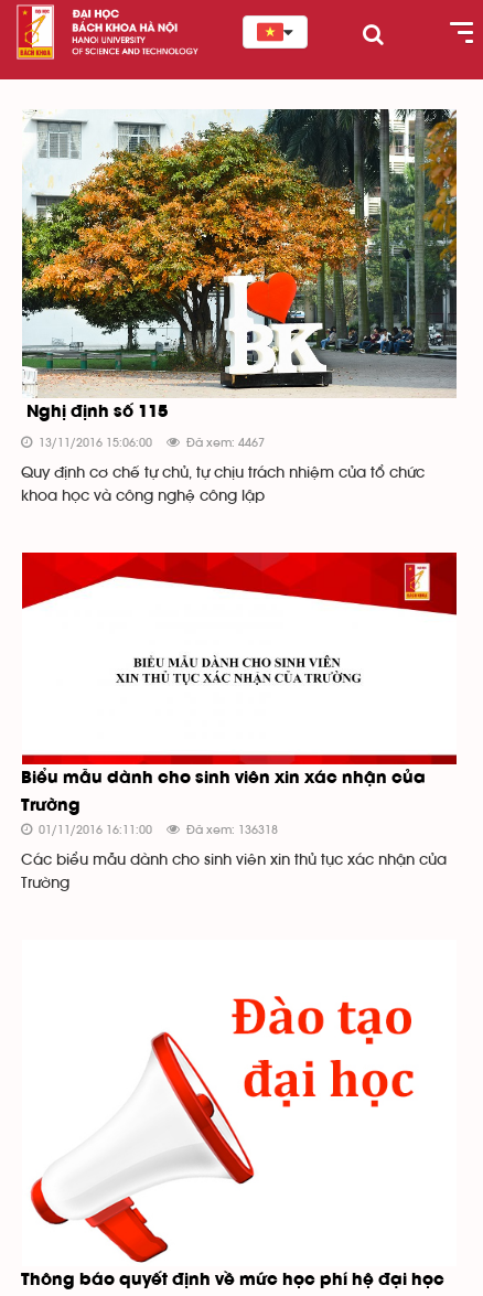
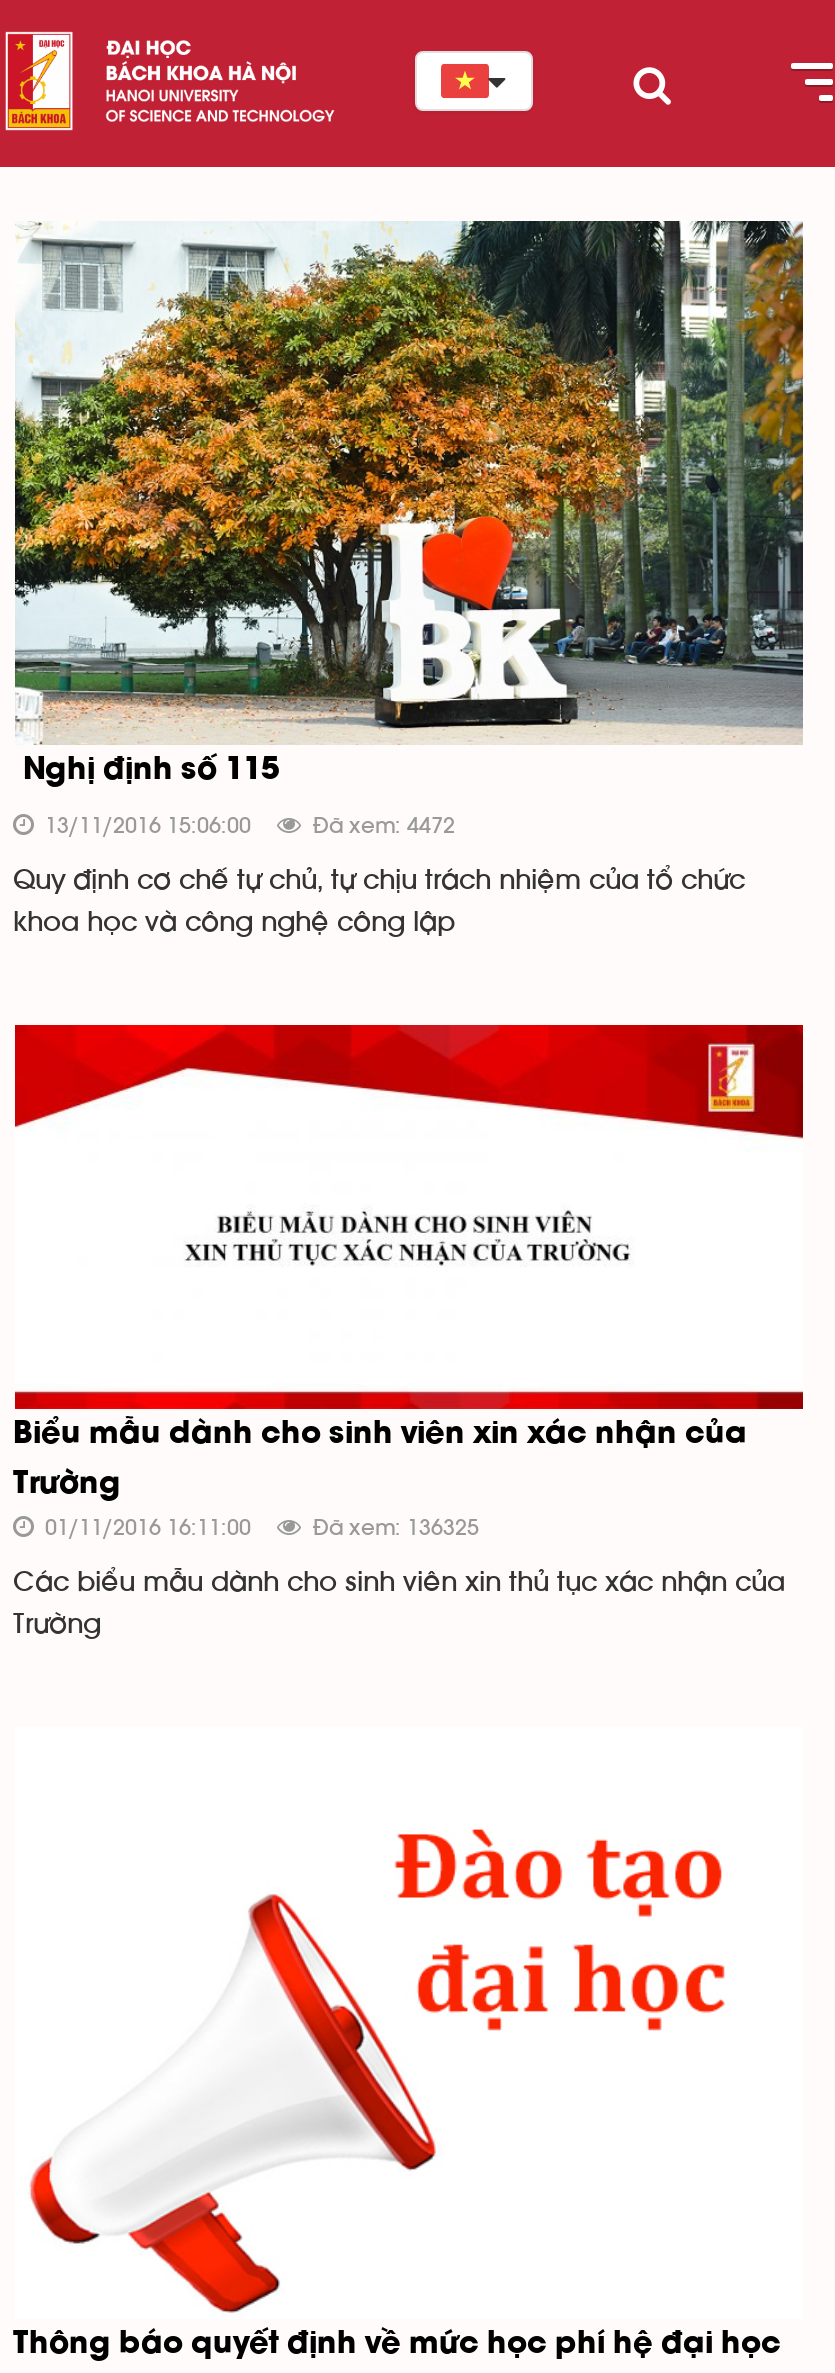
[183,437,265,449] Đã xem: 4467 -> [307,816,455,838] Đã xem: 4472
[183,824,278,836] Đã xem: 136318 -> [307,1517,479,1539] Đã xem: 136325

